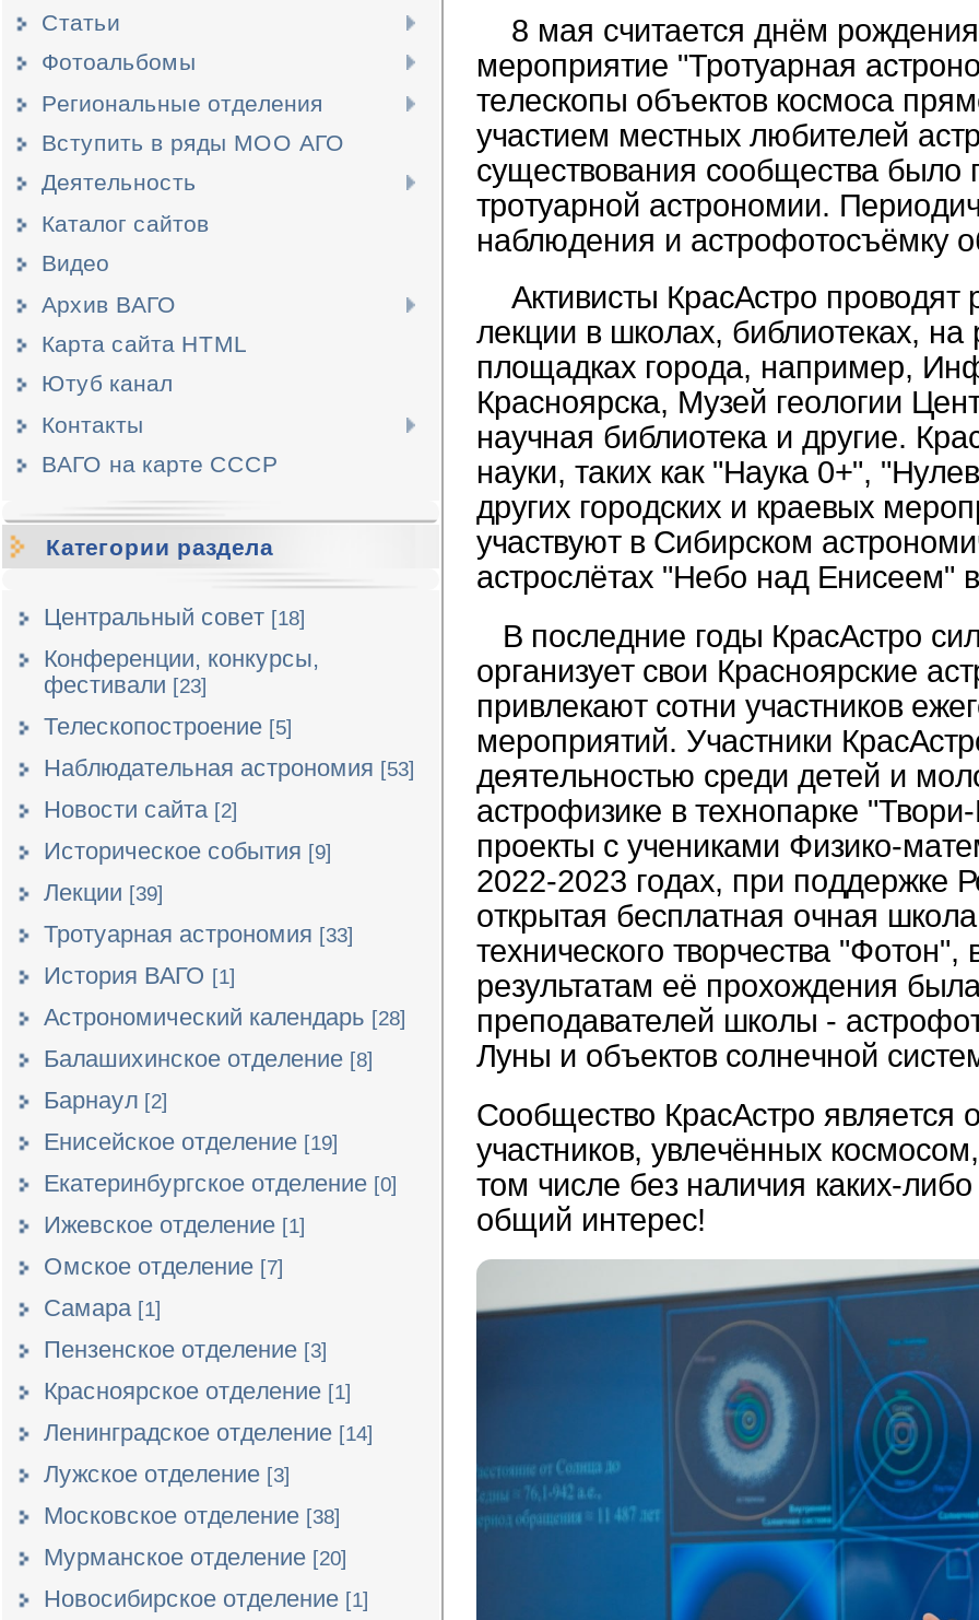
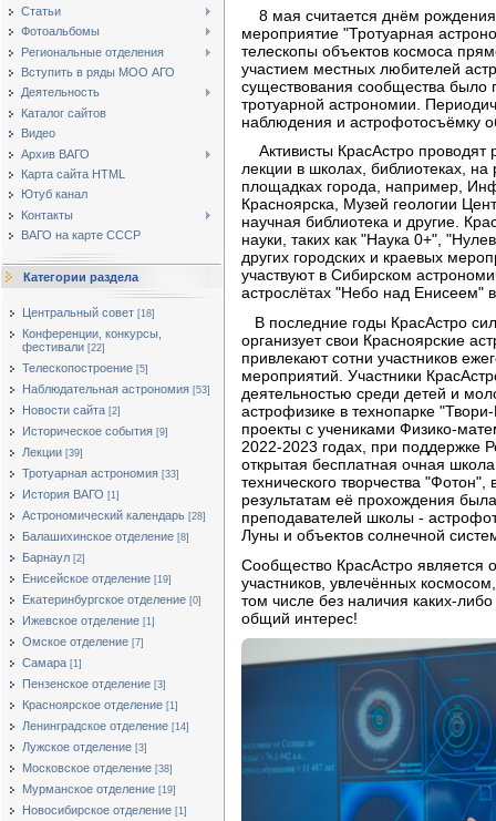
[44,671,208,697] фестивали [23] -> [22,340,105,353] фестивали [22]
[44,1543,347,1570] Мурманское отделение [20] -> [22,782,176,796] Мурманское отделение [19]

